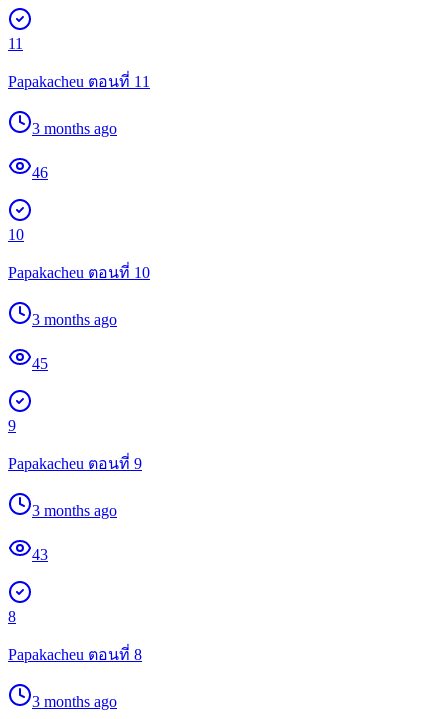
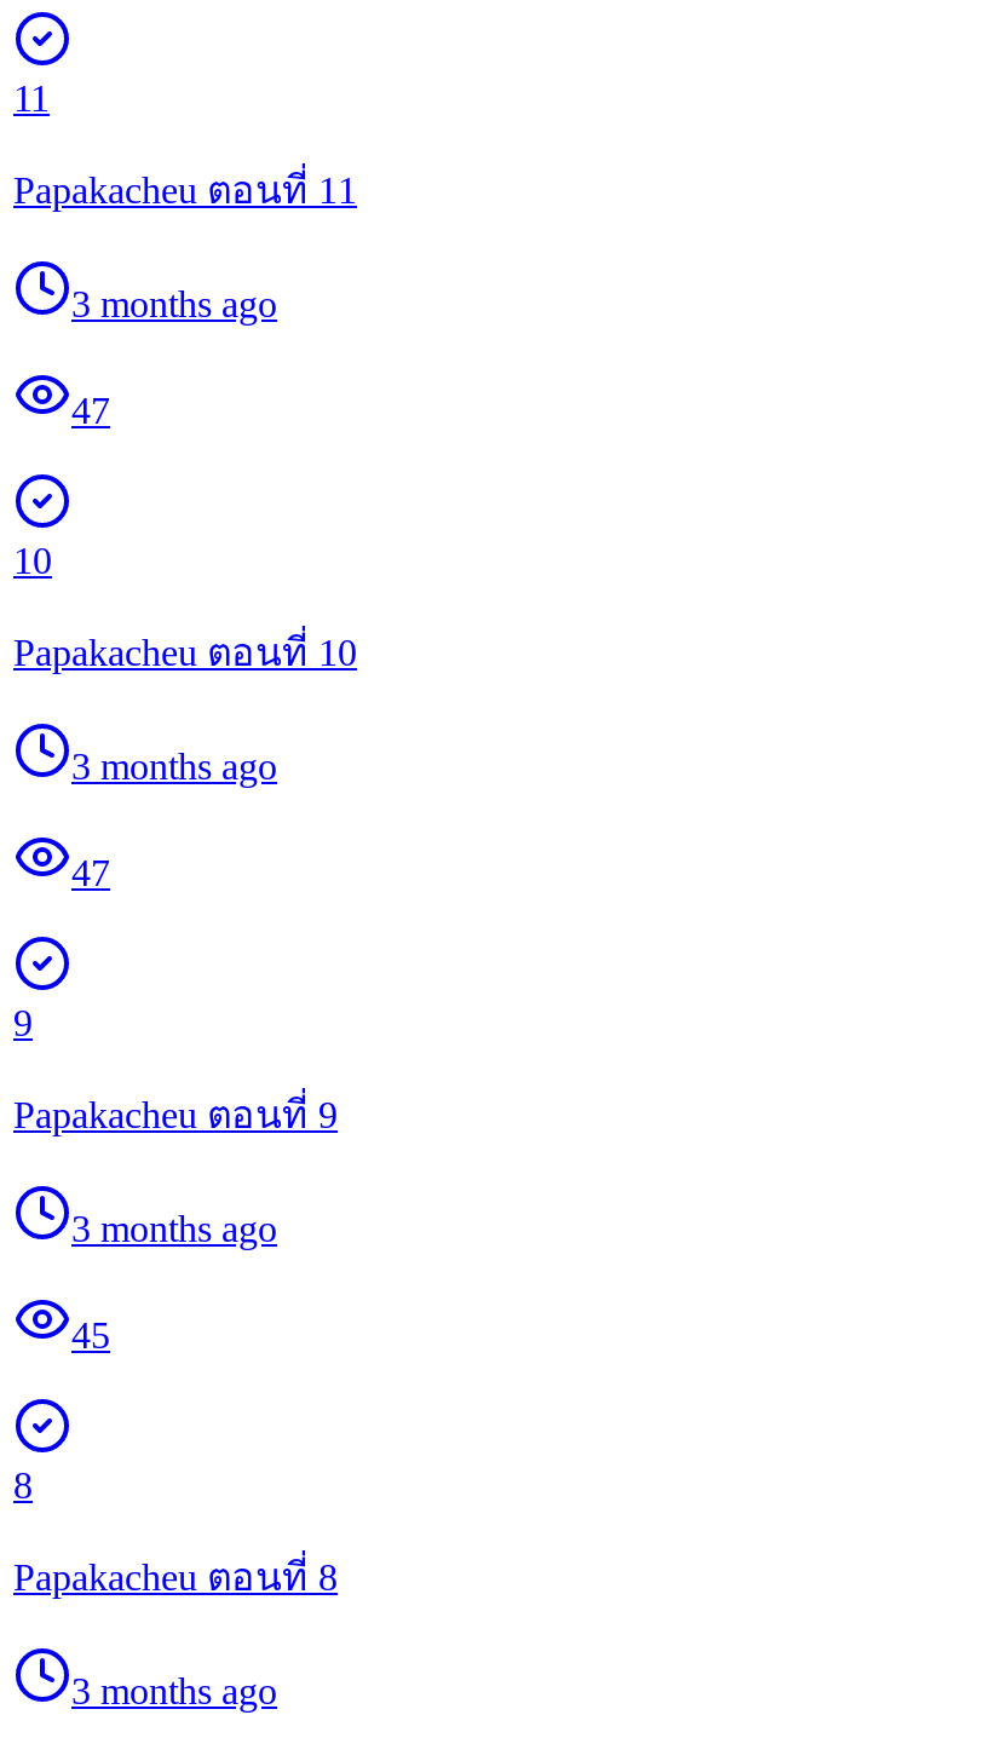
[32,164,48,181] 46 -> [71,389,110,430] 47
[32,355,48,372] 45 -> [71,852,110,893] 47
[32,546,48,563] 43 -> [71,1314,110,1355] 45

